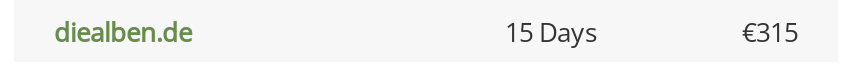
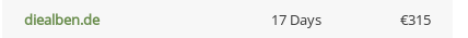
[505,14,597,50] 15 Days -> [271,10,321,29] 17 Days

